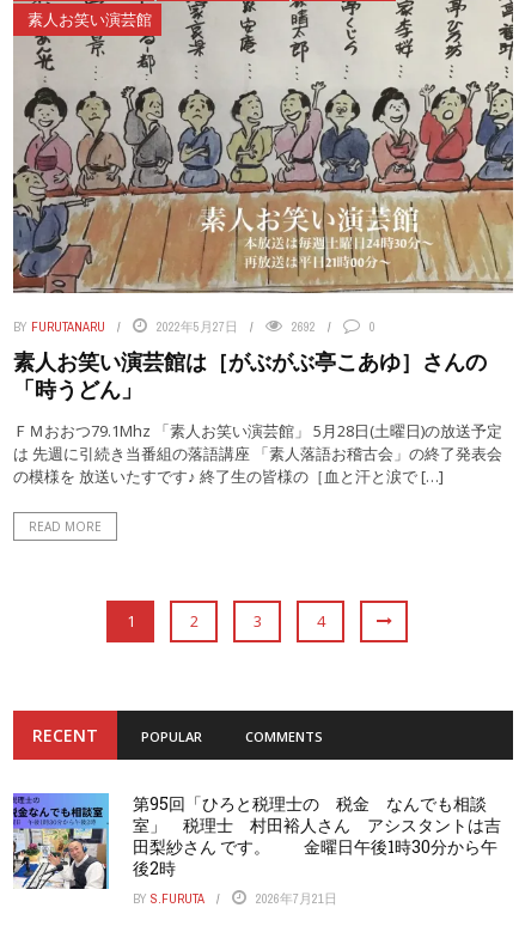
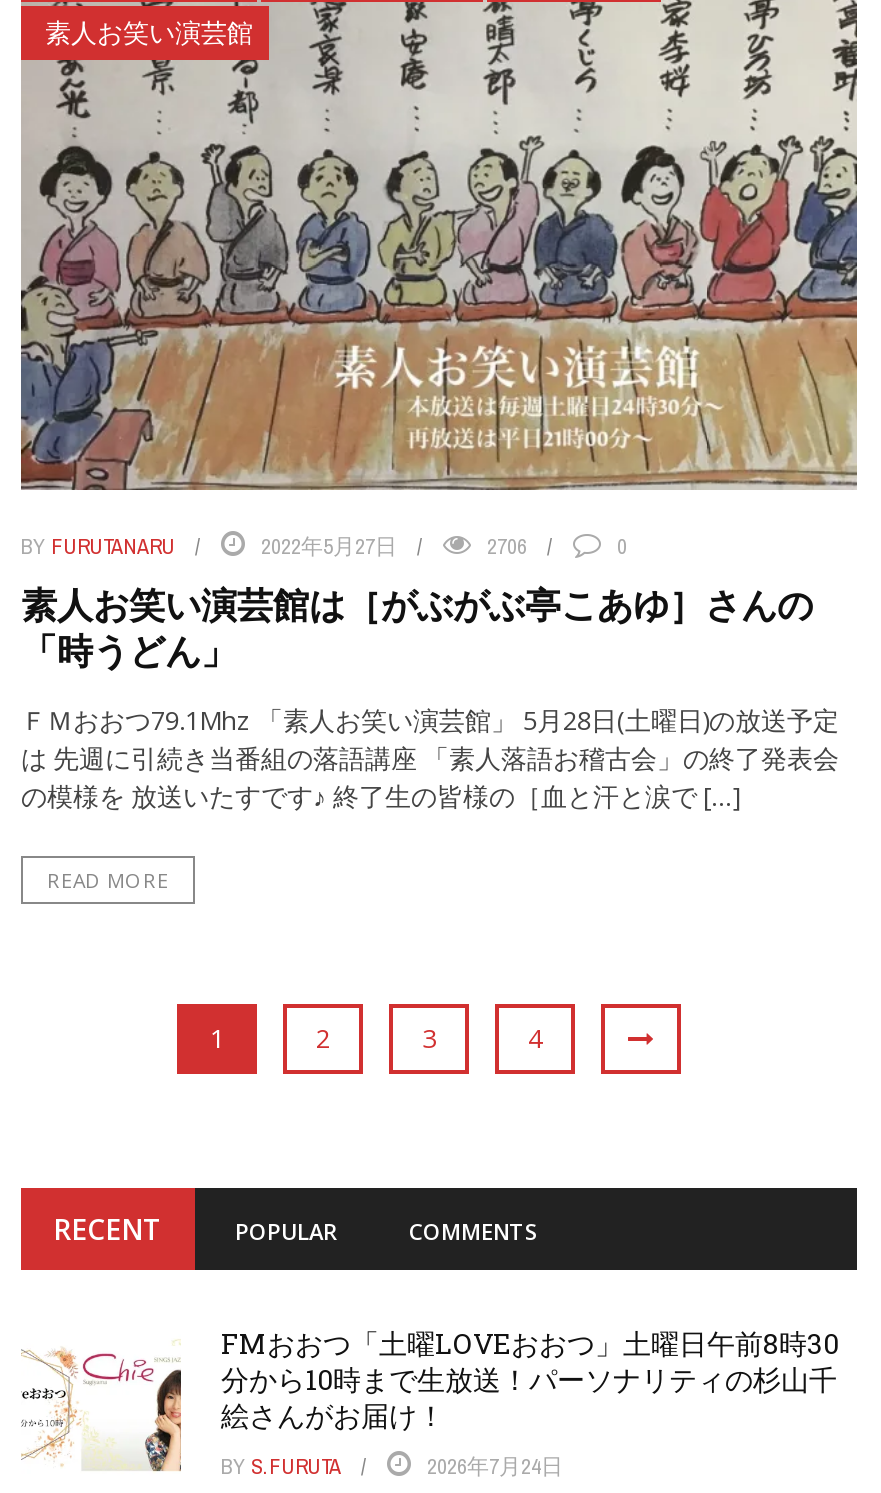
[292,318,316,335] 2692 -> [487,532,527,560] 2706
[12,792,501,890] [image] | 第95回「ひろと税理士の 税金 なんでも相談 | 室」 税理士 村田裕人さん アシスタントは吉 | 田梨紗さん です。 金曜日午後1時30分から午 | 後2時 -> [21,1324,839,1474] [image] | FMおおつ「土曜LOVEおおつ」土曜日午前8時30 | 分から10時まで生放送！パーソナリティの杉山千 | 絵さんがお届け！
[256,890,337,907] 2026年7月21日 -> [427,1452,563,1480] 2026年7月24日

